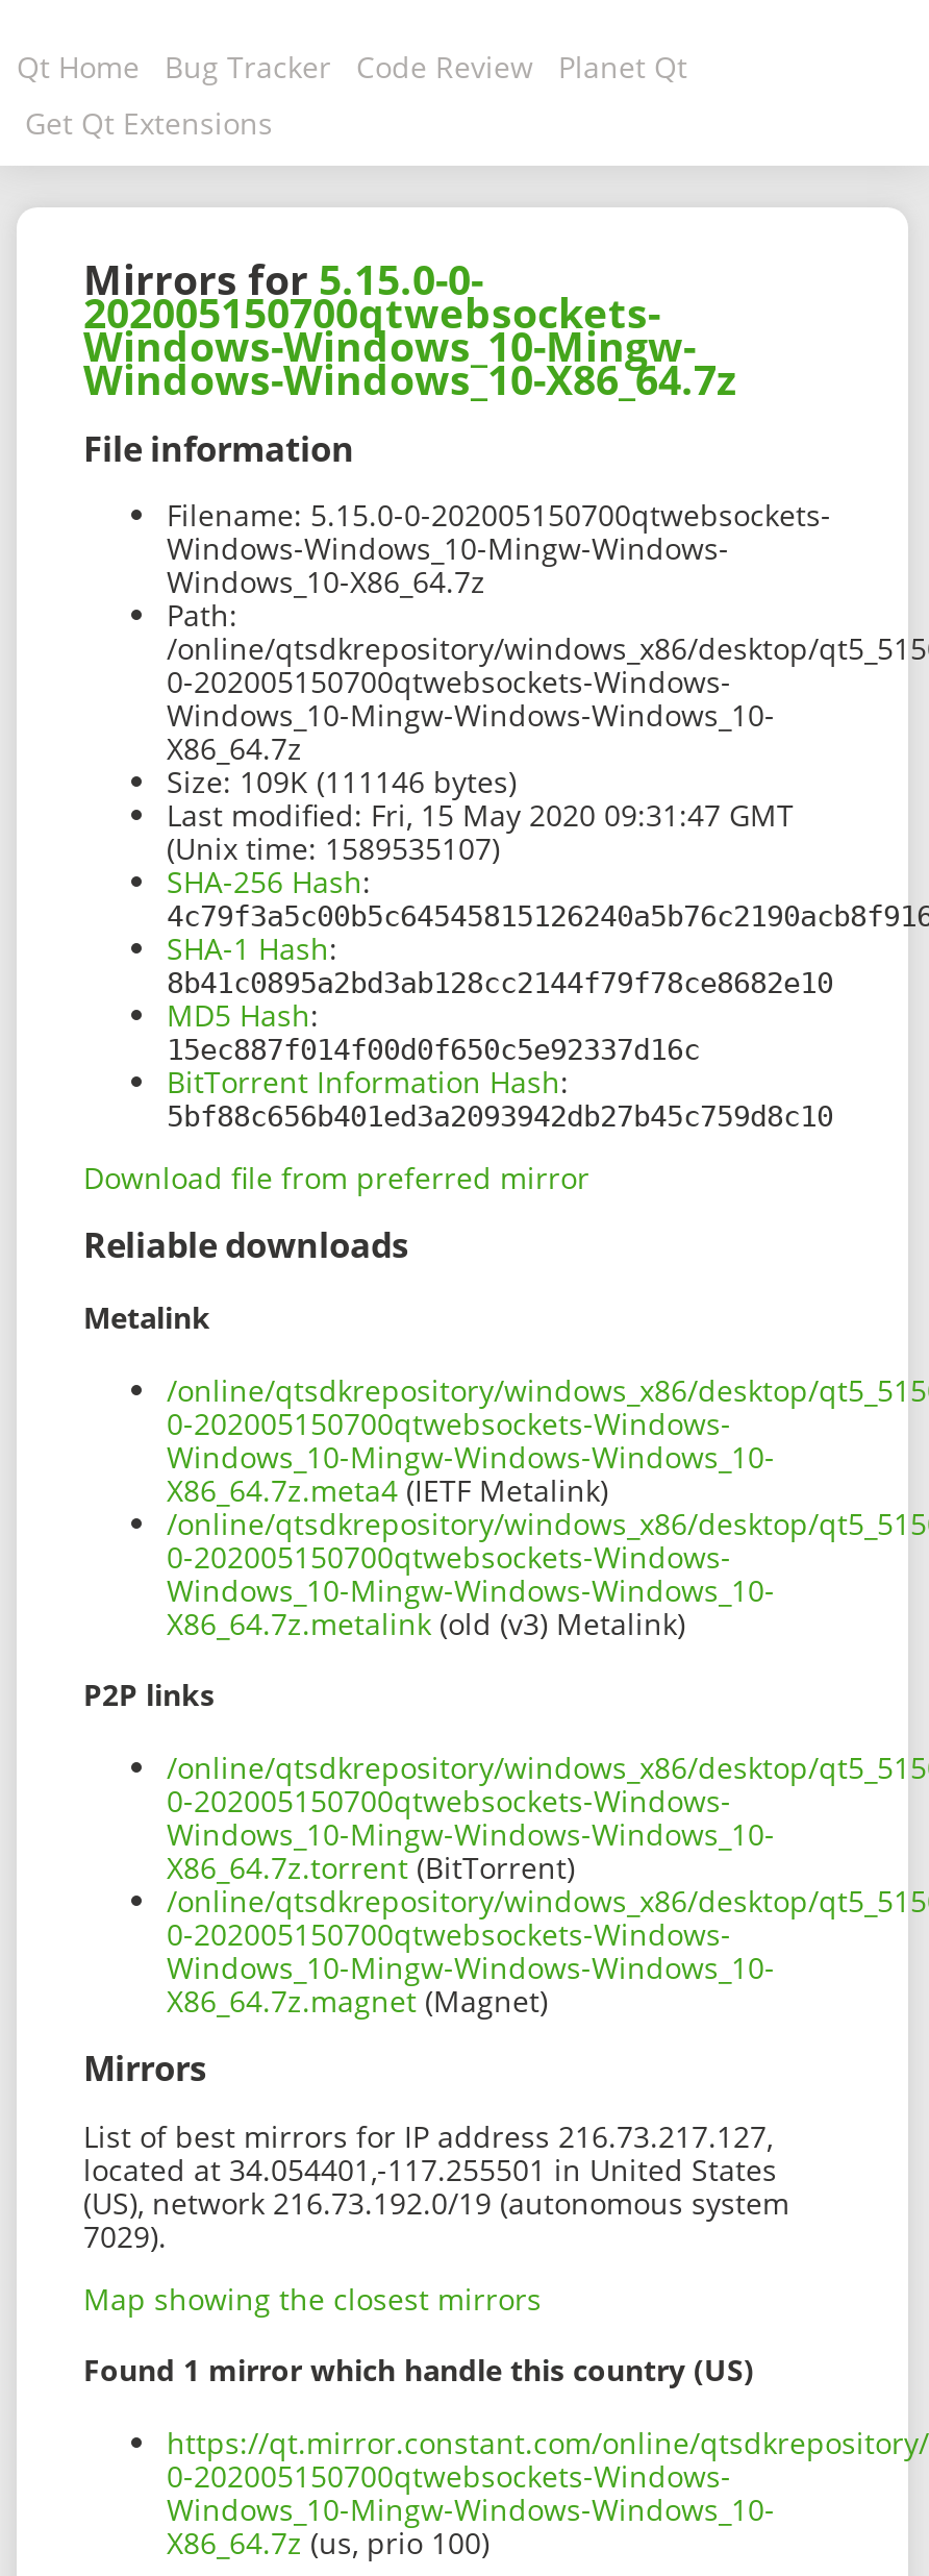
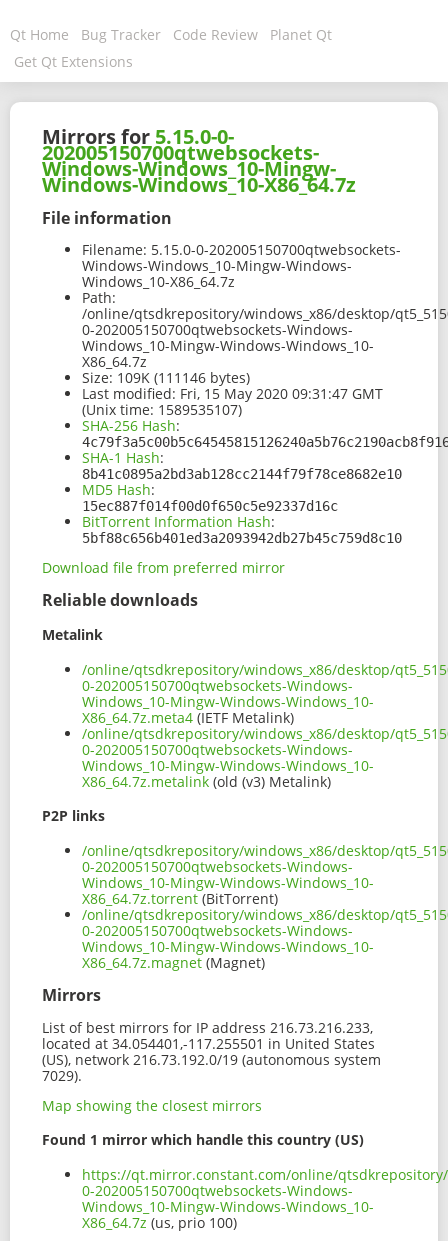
[83,2116,773,2155] List of best mirrors for IP address 216.73.217.127, -> [42,1018,373,1037] List of best mirrors for IP address 216.73.216.233,

